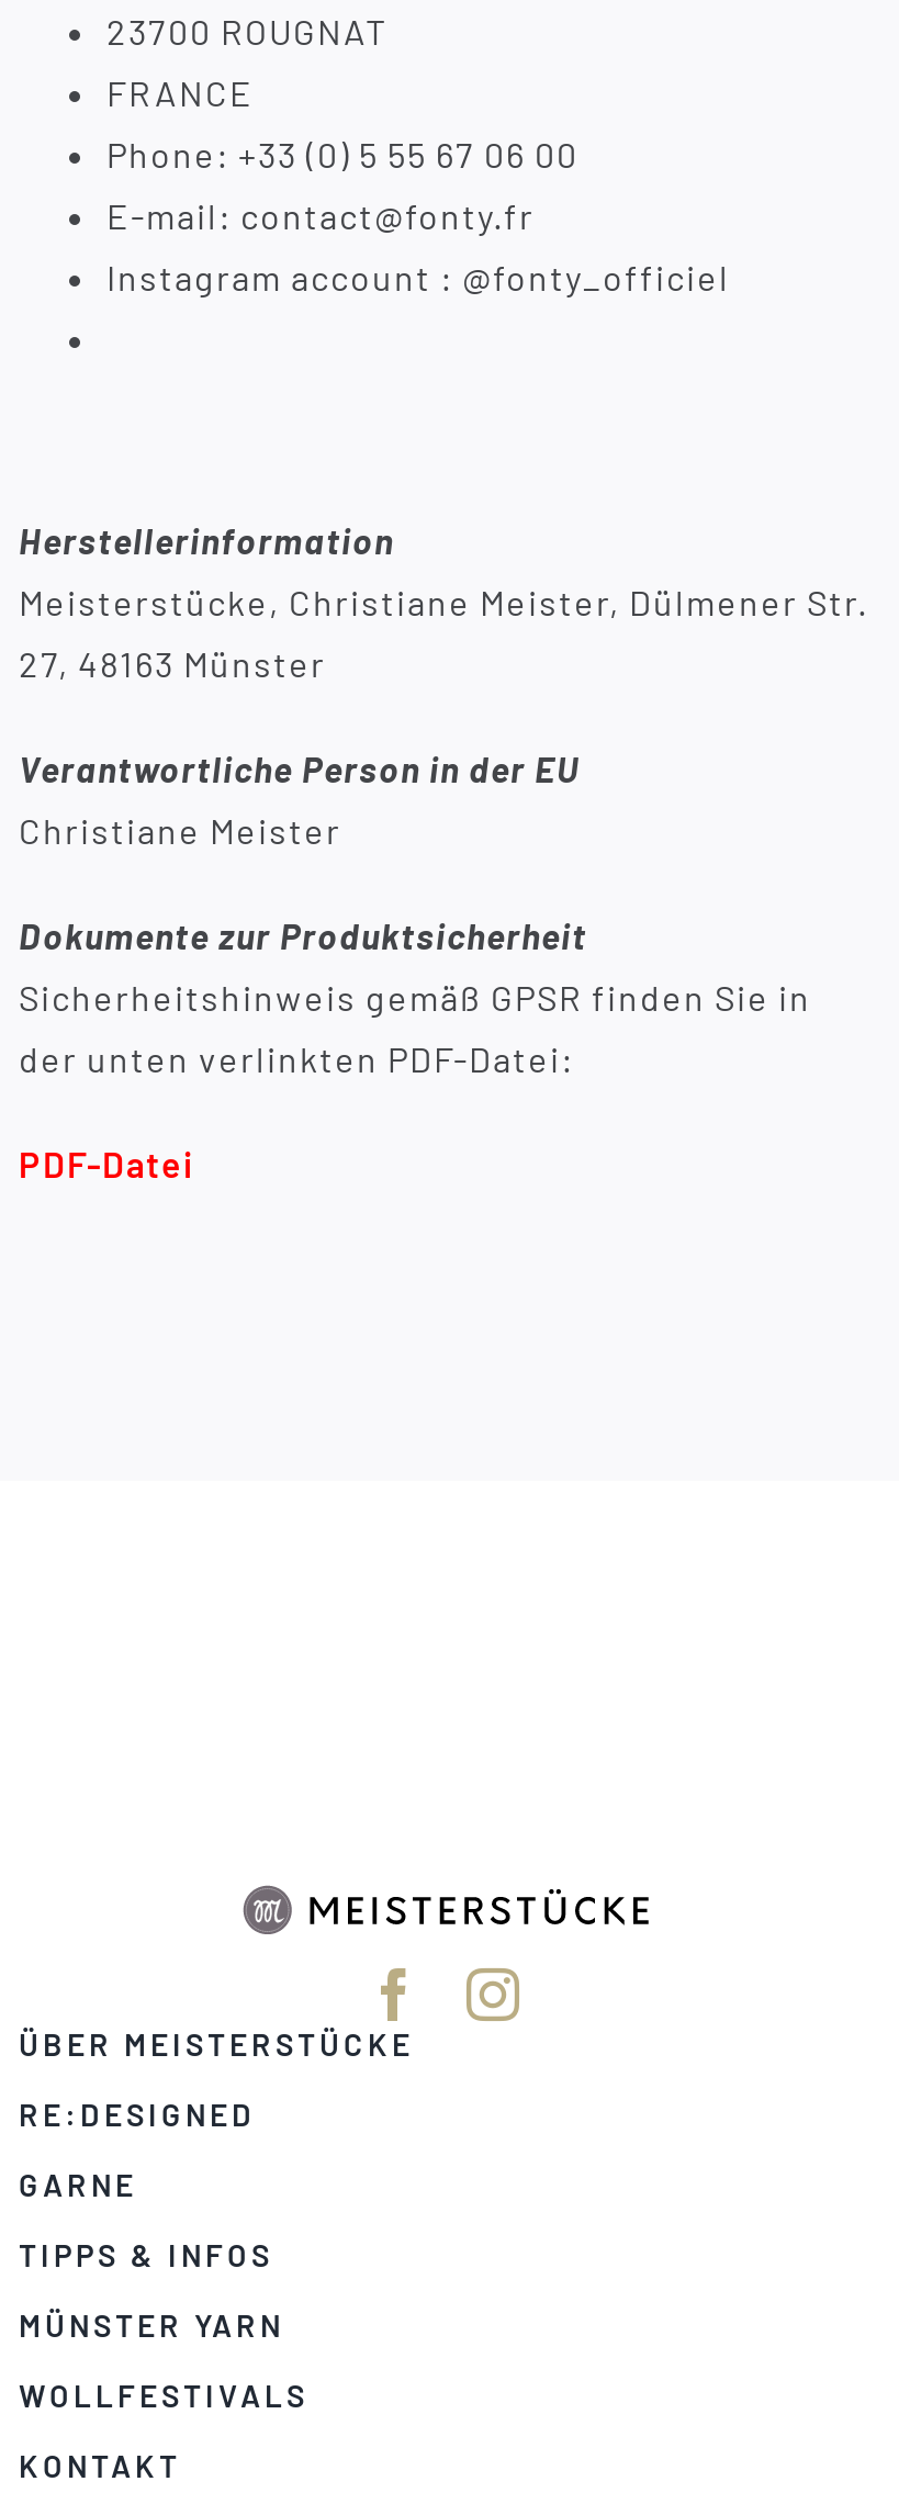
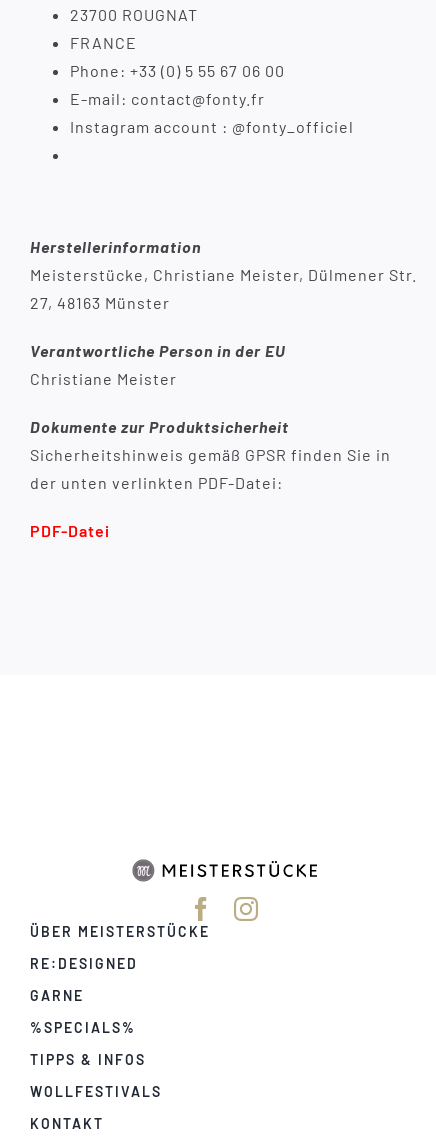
none -> [30,1018,136,1035] %SPECIALS%
moved [19,2236,273,2273] -> [30,1050,146,1067]: TIPPS & INFOS
[19,2306,284,2344] MÜNSTER YARN -> none

